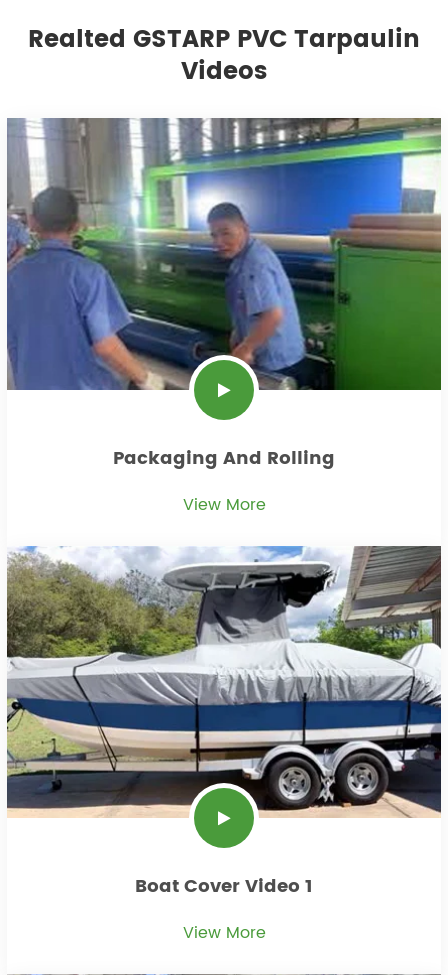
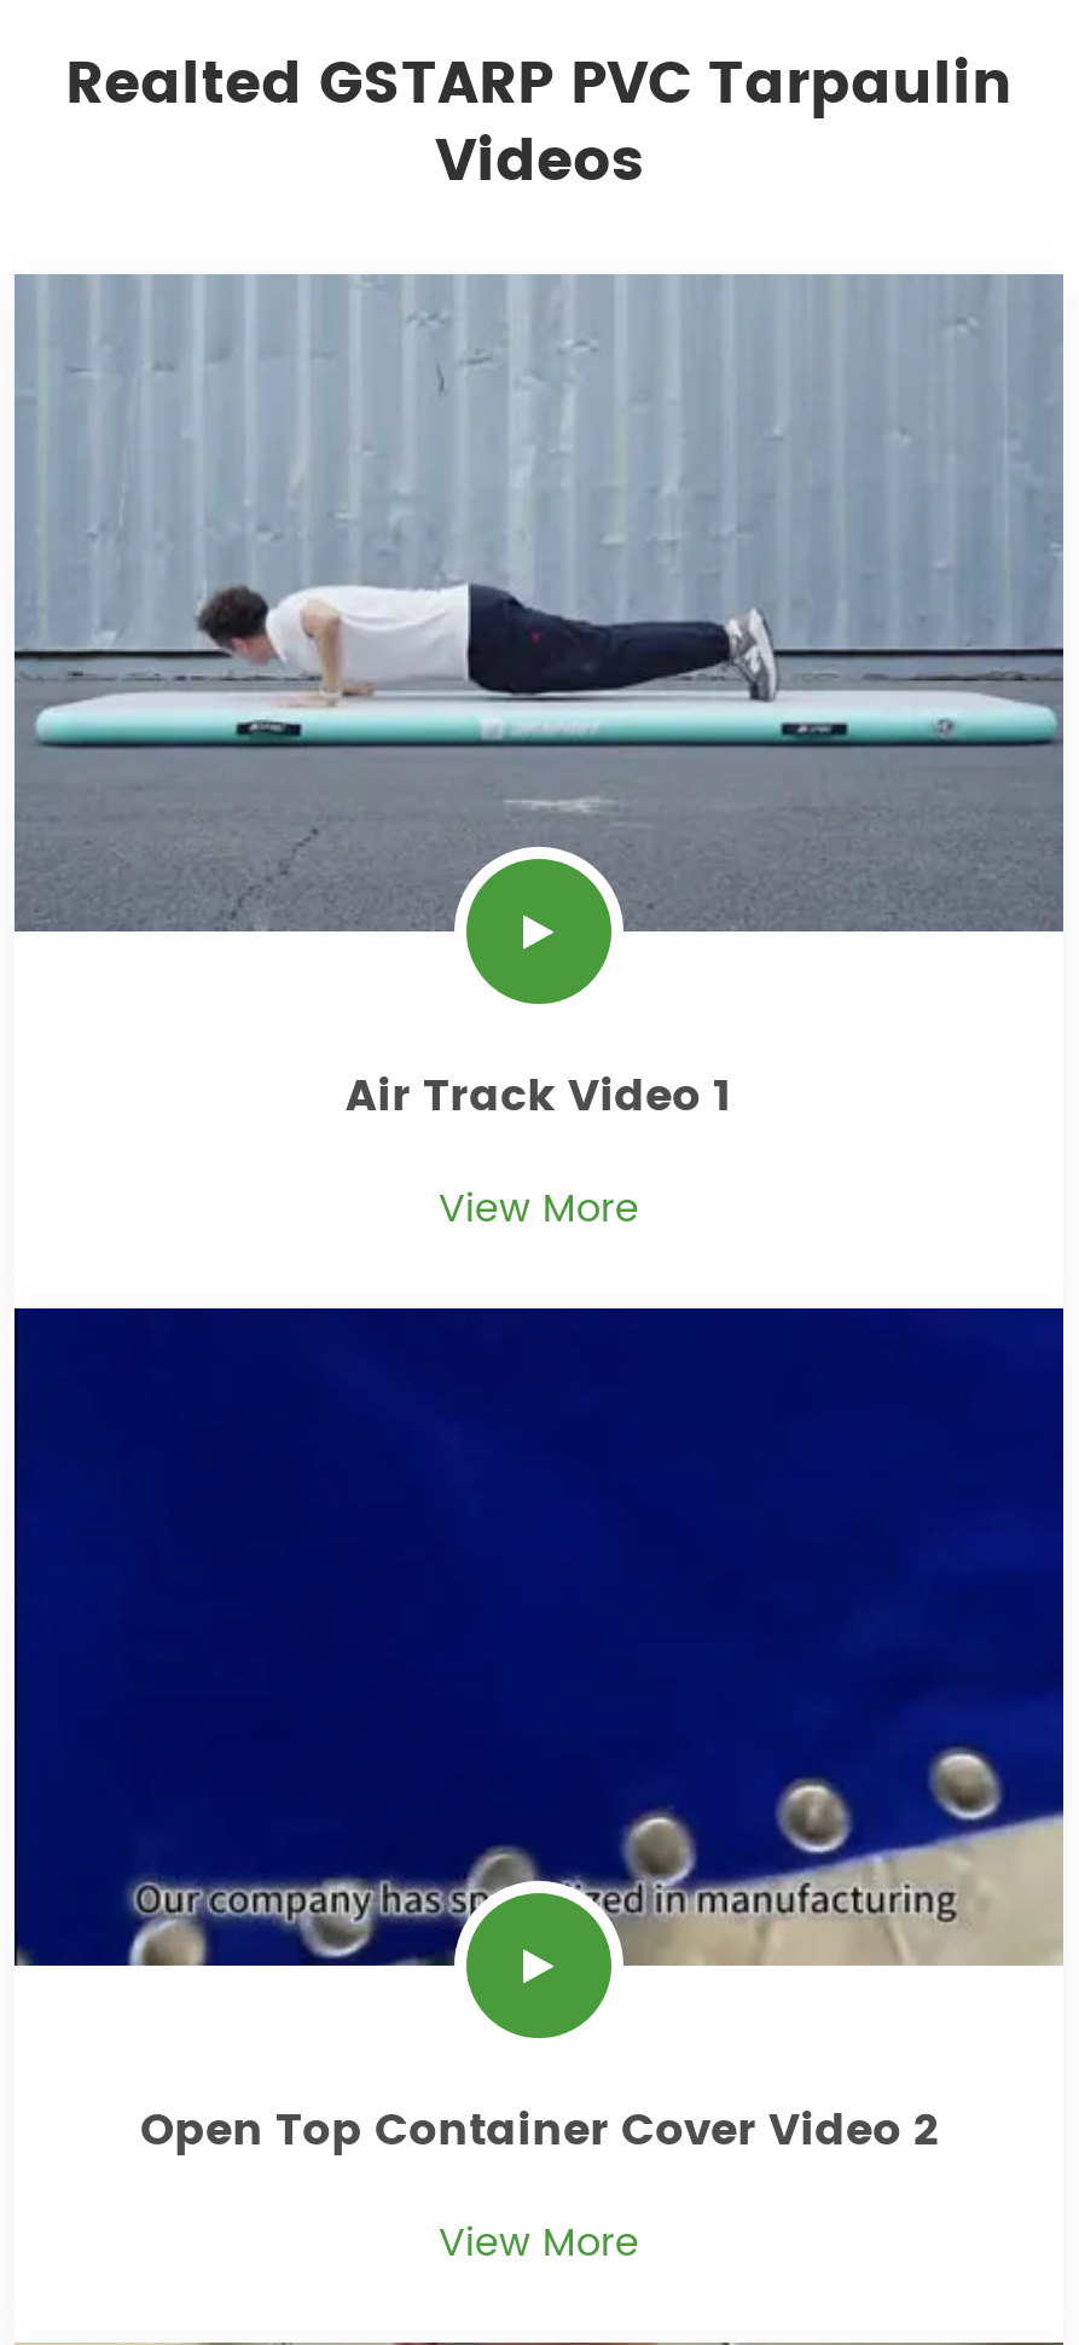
[7,117,442,391] [image] -> [14,272,1066,941] [image]
[113,444,335,473] Packaging And Rolling -> [346,1063,732,1133] Air Track Video 1
[6,545,442,818] [image] -> [12,1306,1066,1975] [image]
[135,872,313,901] Boat Cover Video 1 -> [140,2097,938,2167] Open Top Container Cover Video 2

